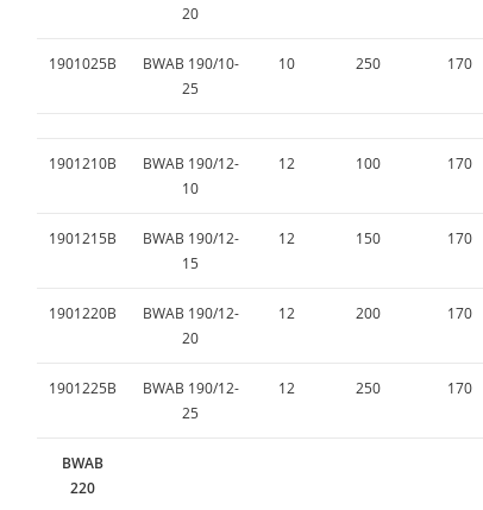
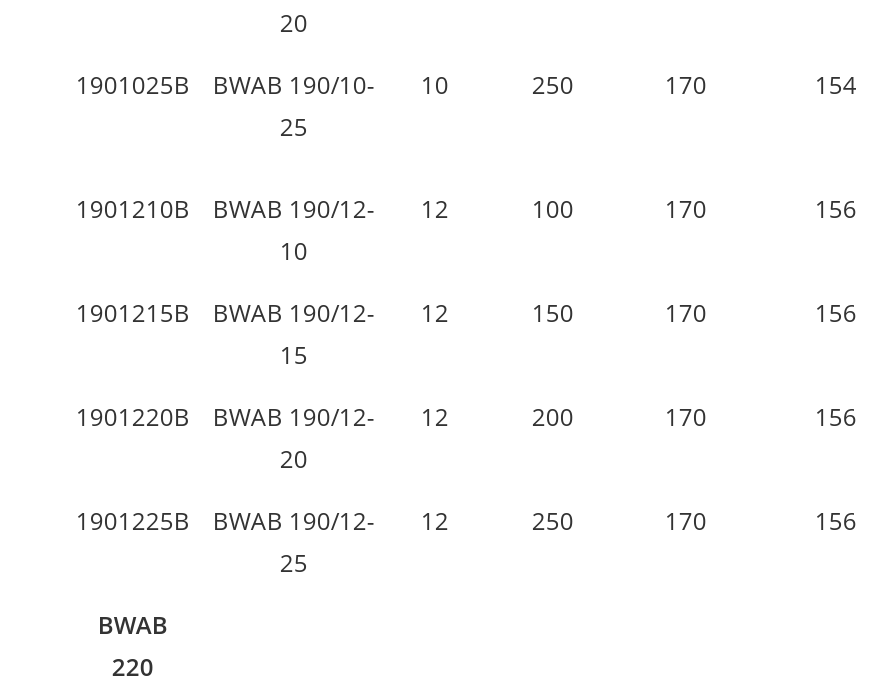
none -> [815,67,857,101] 154
none -> [815,191,857,225] 156
none -> [815,295,857,329] 156
none -> [815,399,857,433] 156
none -> [815,503,857,537] 156

